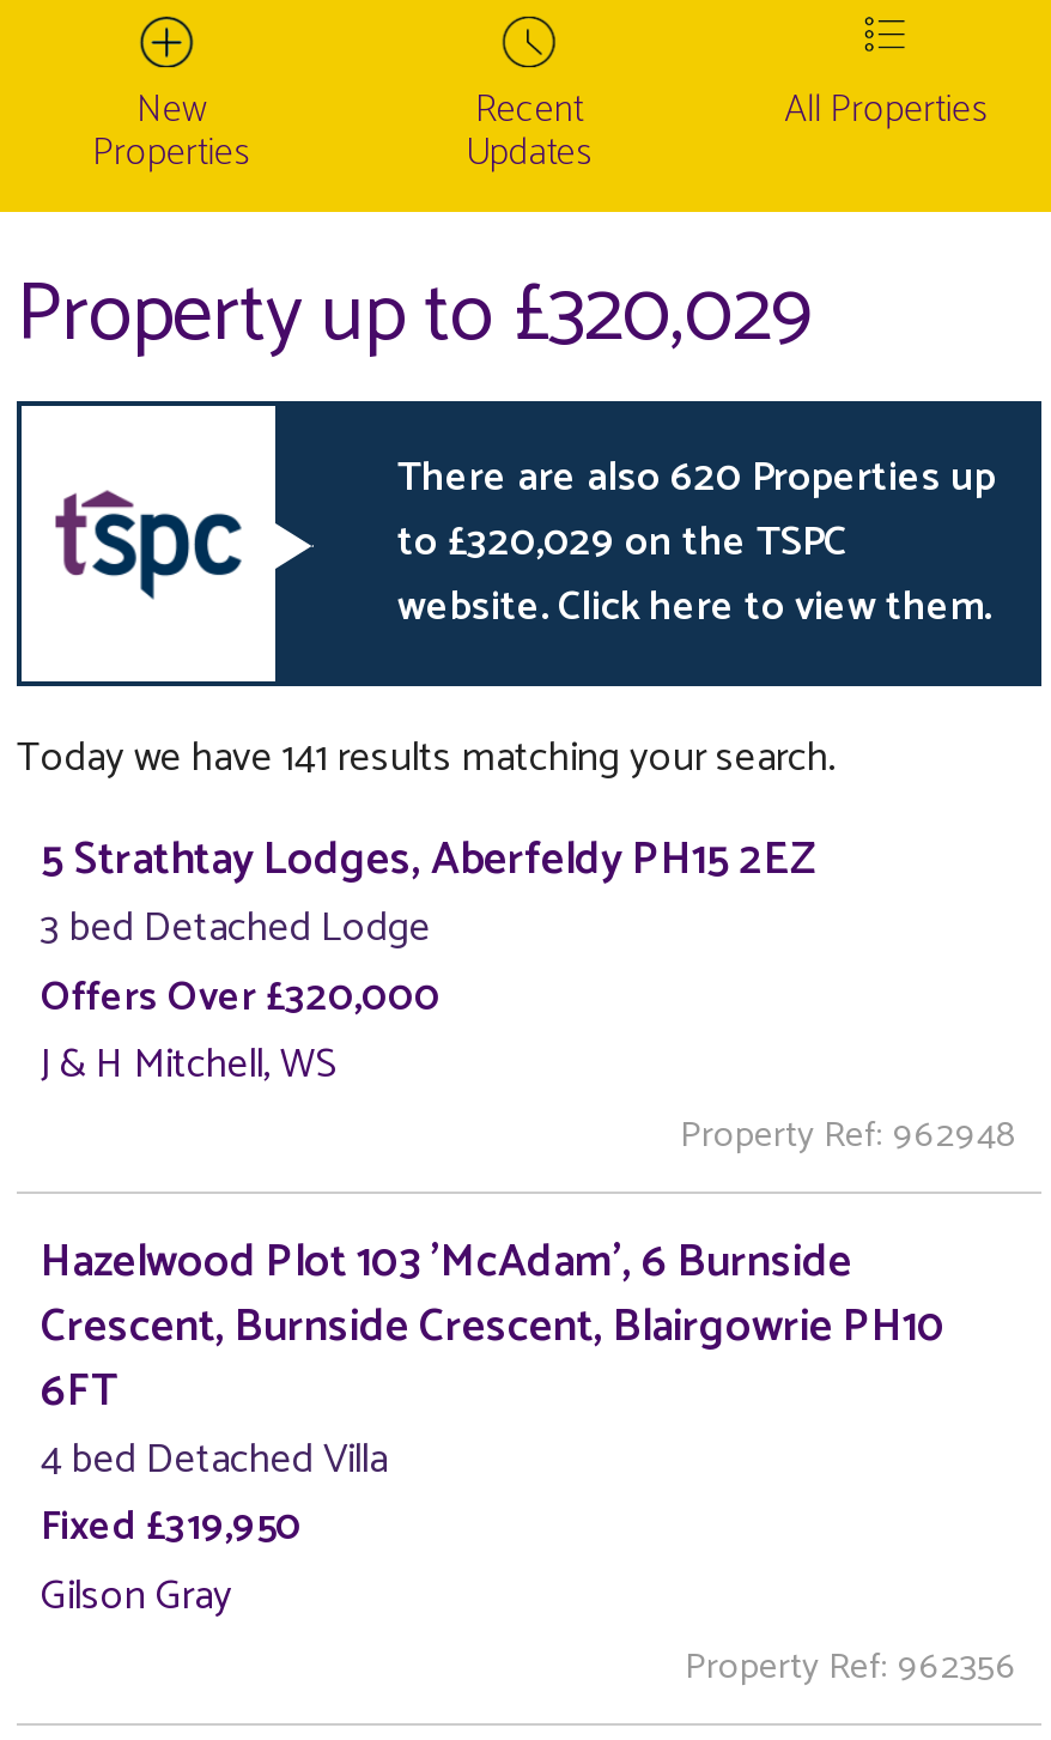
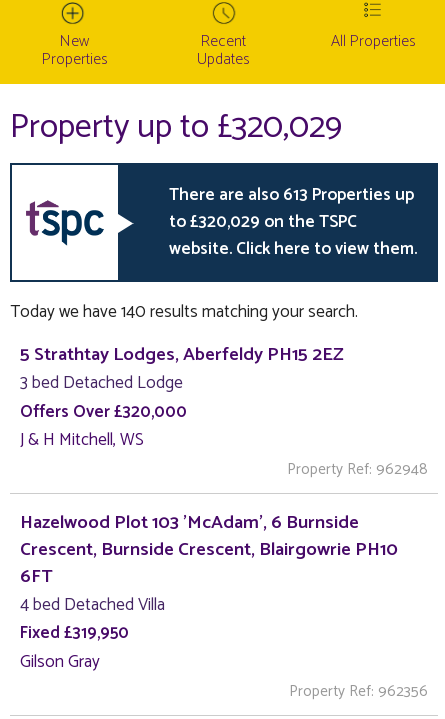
[397,444,996,511] There are also 620 Properties up -> [169,181,414,209] There are also 613 Properties up
[17,725,836,792] Today we have 141 results matching your search. -> [10,298,358,326] Today we have 140 results matching your search.

